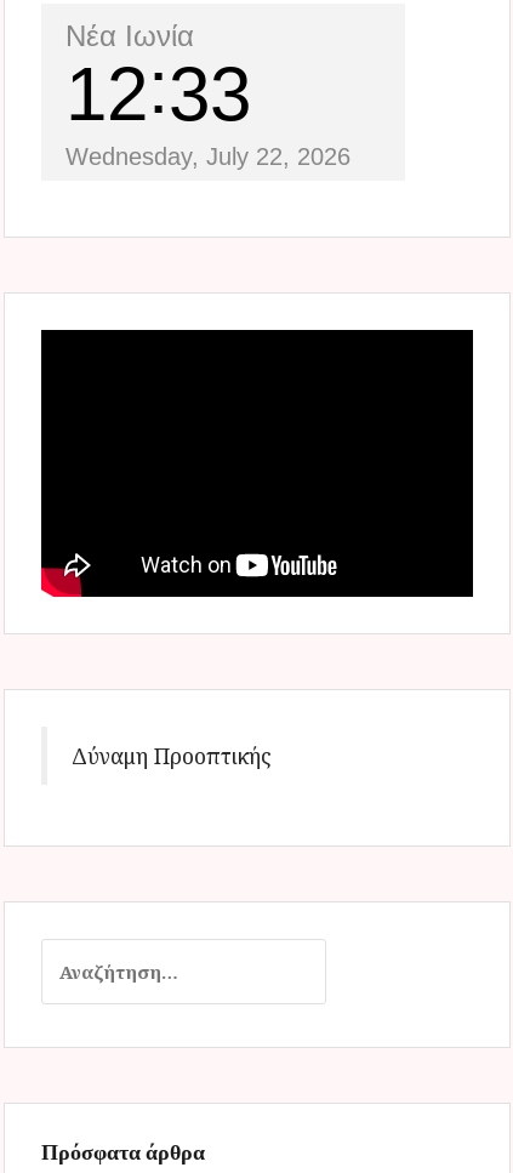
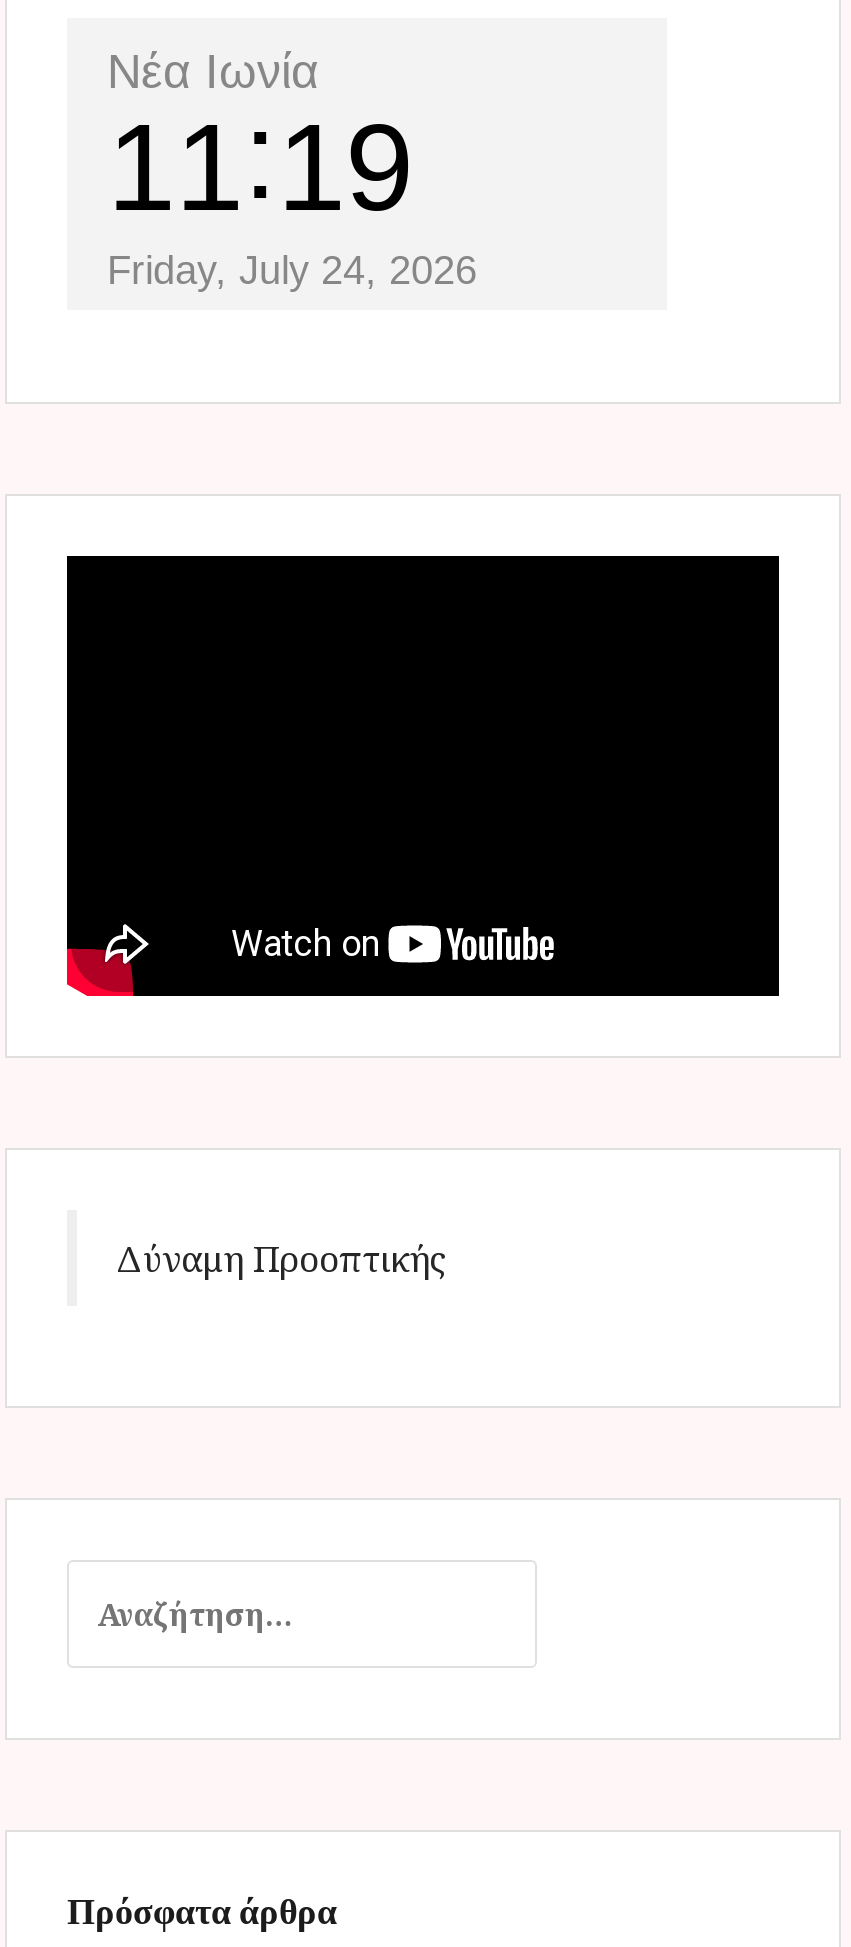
[65,52,251,136] 12 33 -> [107,99,413,237] 11 19
[65,143,350,170] Wednesday, July 22, 2026 -> [107,249,477,293] Friday, July 24, 2026

